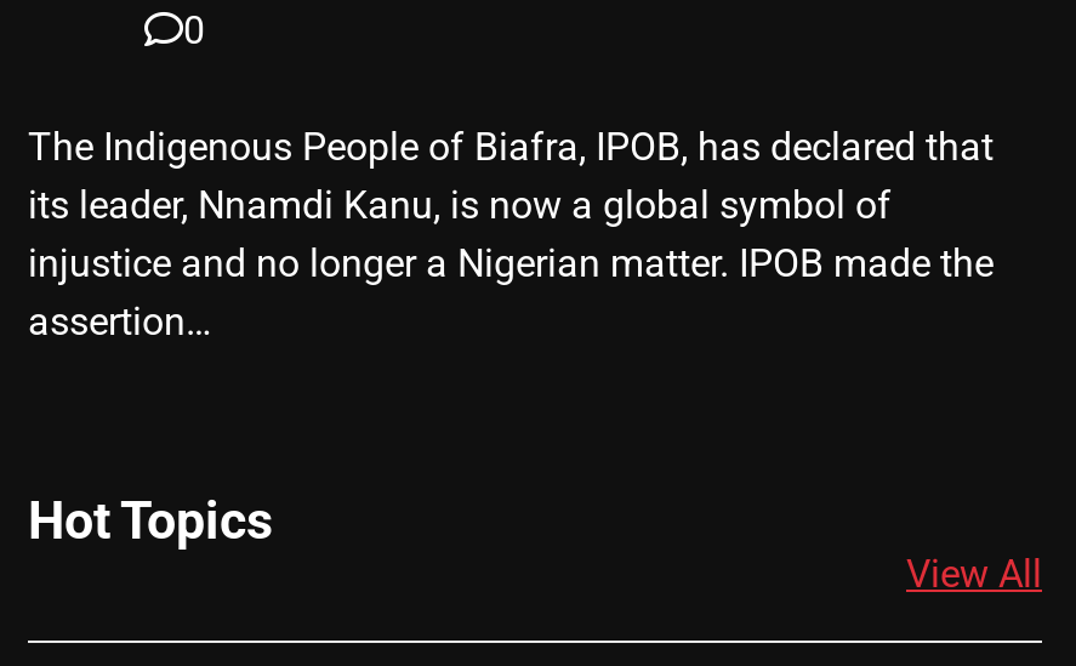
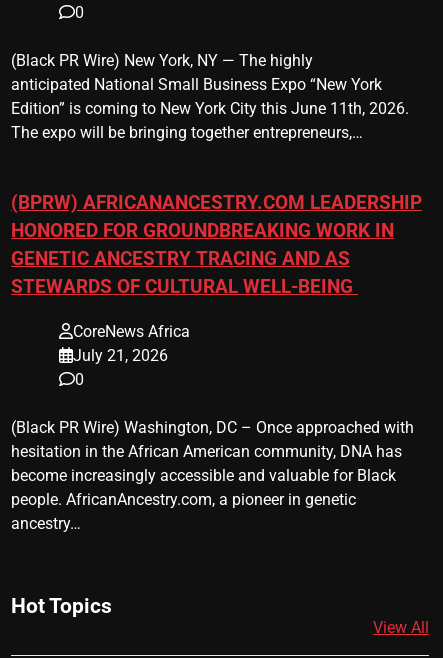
[28,124,994,345] The Indigenous People of Biafra, IPOB, has declared that | its leader, Nnamdi Kanu, is now a global symbol of | injustice and no longer a Nigerian matter. IPOB made the | assertion… -> [11,51,422,533] (Black PR Wire) New York, NY — The highly | anticipated National Small Business Expo “New York | Edition” is coming to New York City this June 11th, 2026. | The expo will be bringing together entrepreneurs,… | (BPRW) AFRICANANCESTRY.COM LEADERSHIP | HONORED FOR GROUNDBREAKING WORK IN | GENETIC ANCESTRY TRACING AND AS | STEWARDS OF CULTURAL WELL-BEING | CoreNews Africa | July 21, 2026 | 0 | (Black PR Wire) Washington, DC – Once approached with | hesitation in the African American community, DNA has | become increasingly accessible and valuable for Black | people. AfricanAncestry.com, a pioneer in genetic | ancestry…

